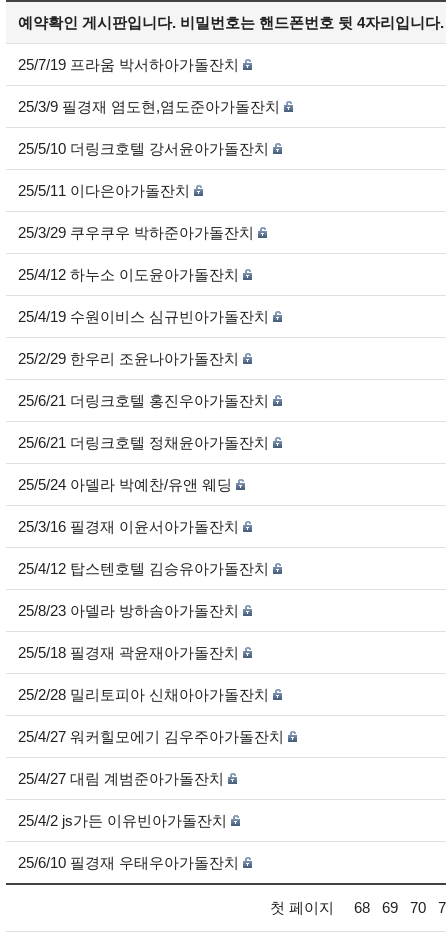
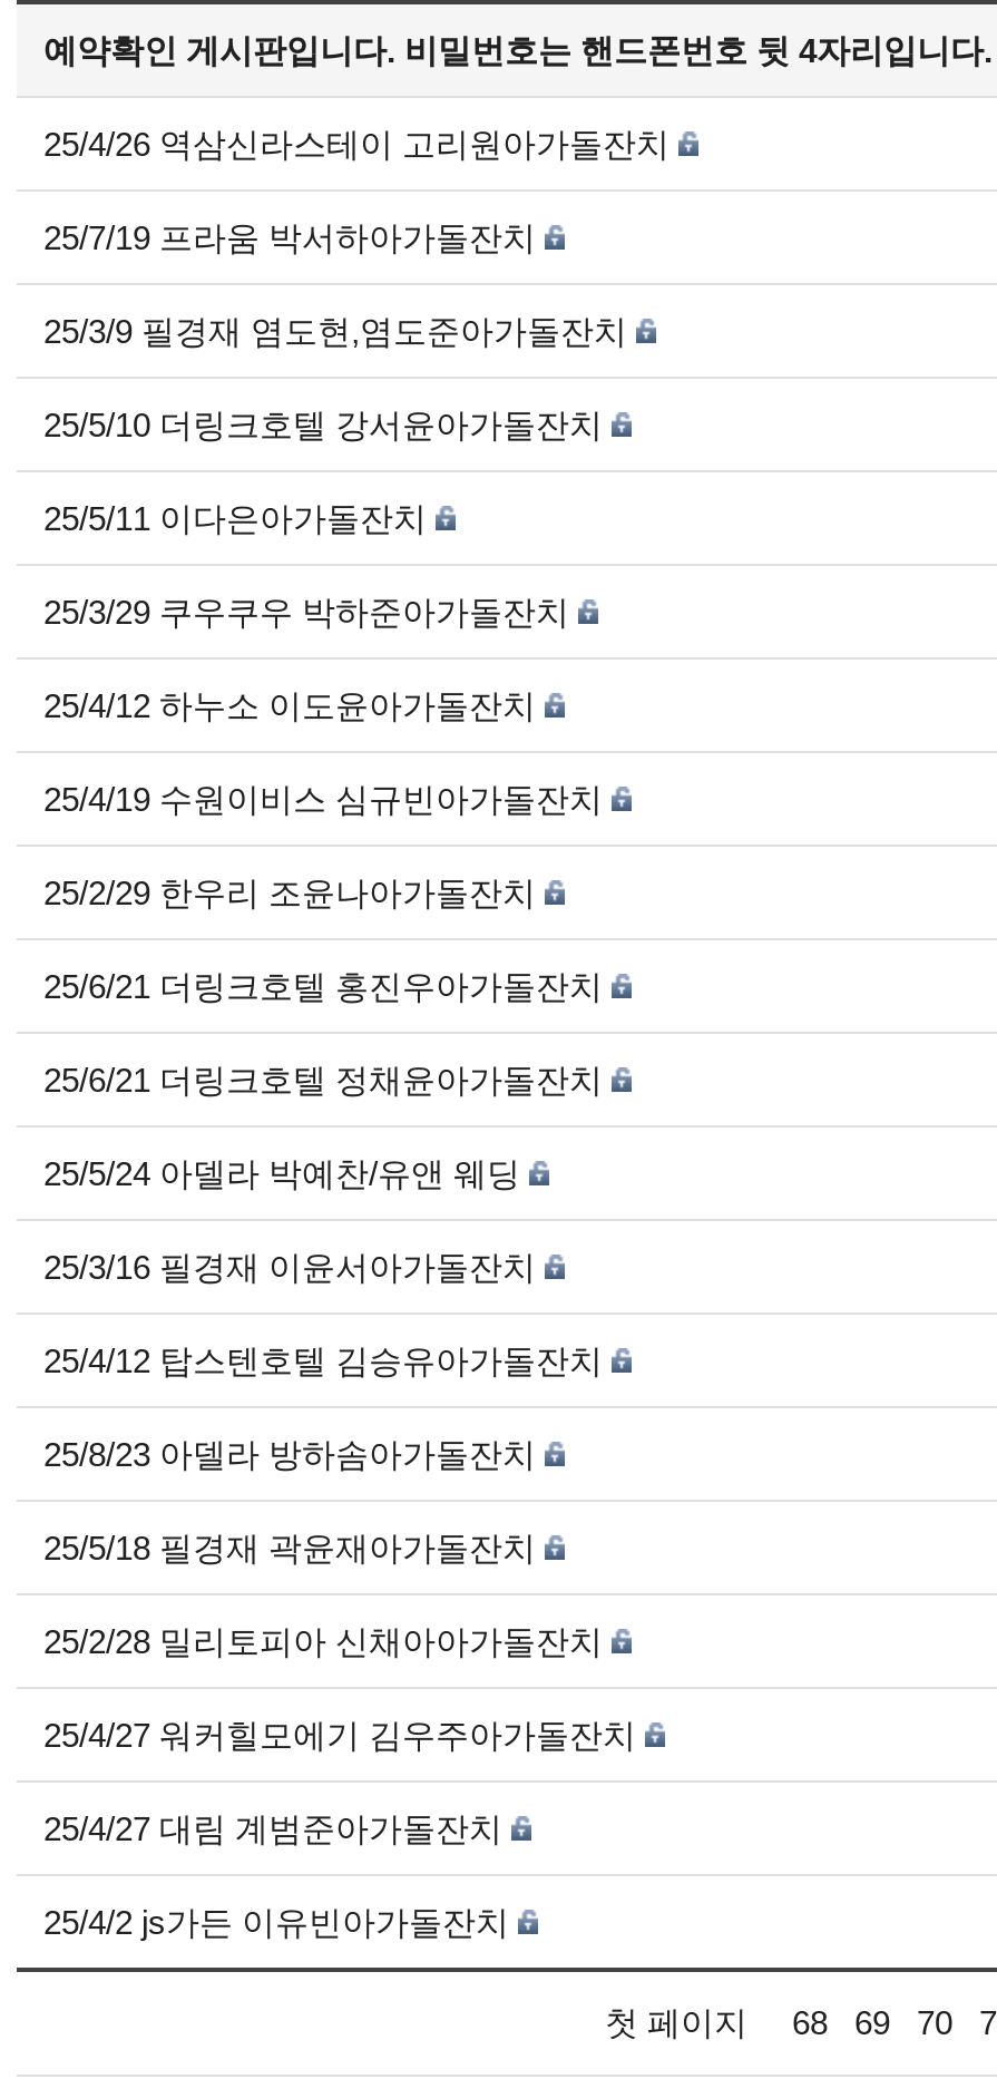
none -> [43,125,669,163] 25/4/26 역삼신라스테이 고리원아가돌잔치
moved [18,56,284,787] -> [43,219,636,1847]: 25/7/19 프라움 박서하아가돌잔치 | 25/3/9 필경재 염도현,염도준아가돌잔치 | 25/5/10 더링크호텔 강서윤아가돌잔치 | ... | 25/4/27 워커힐모에기 김우주아가돌잔치 | 25/4/27 대림 계범준아가돌잔치
[18,854,239,871] 25/6/10 필경재 우태우아가돌잔치 -> none

